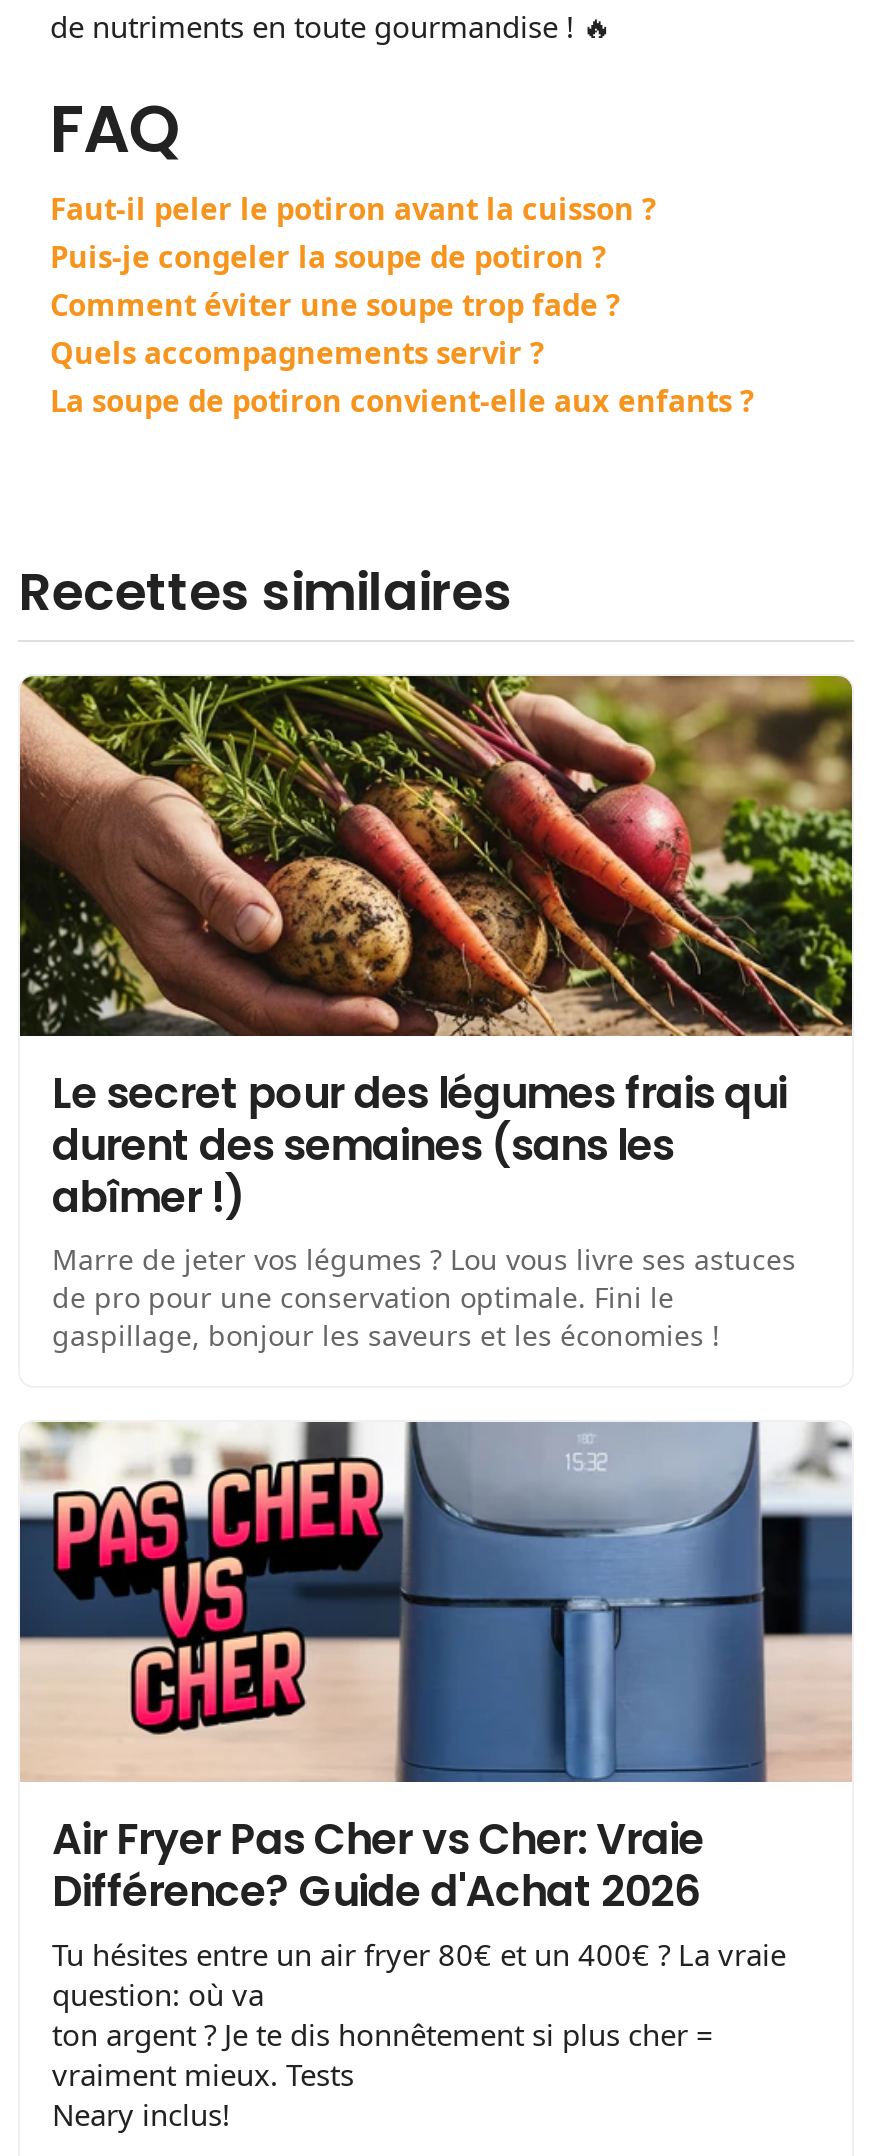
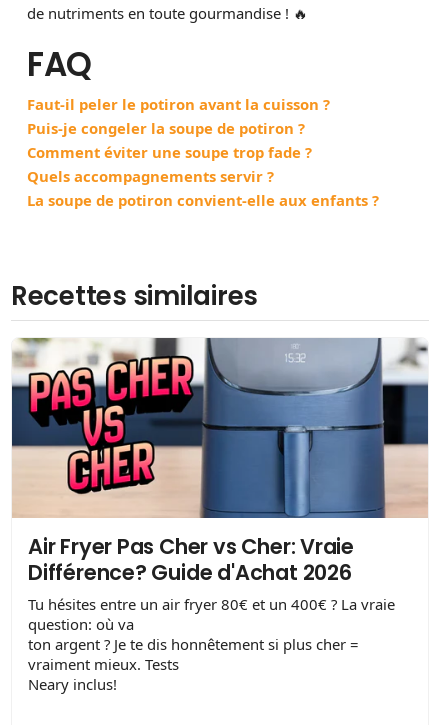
[18,674,854,1354] [image] | Le secret pour des légumes frais qui | durent des semaines (sans les | abîmer !) | Marre de jeter vos légumes ? Lou vous livre ses astuces | de pro pour une conservation optimale. Fini le | gaspillage, bonjour les saveurs et les économies ! -> none

